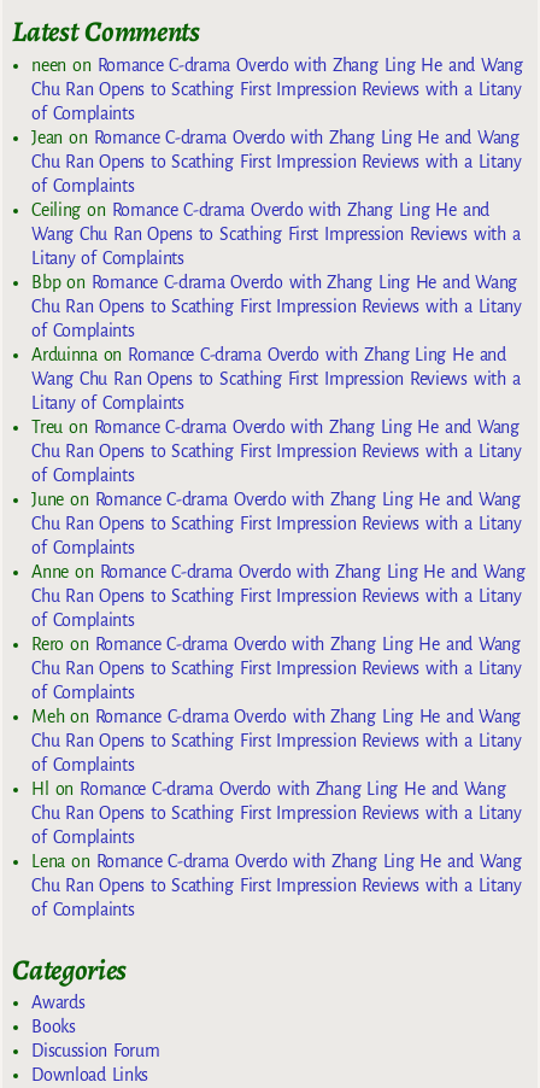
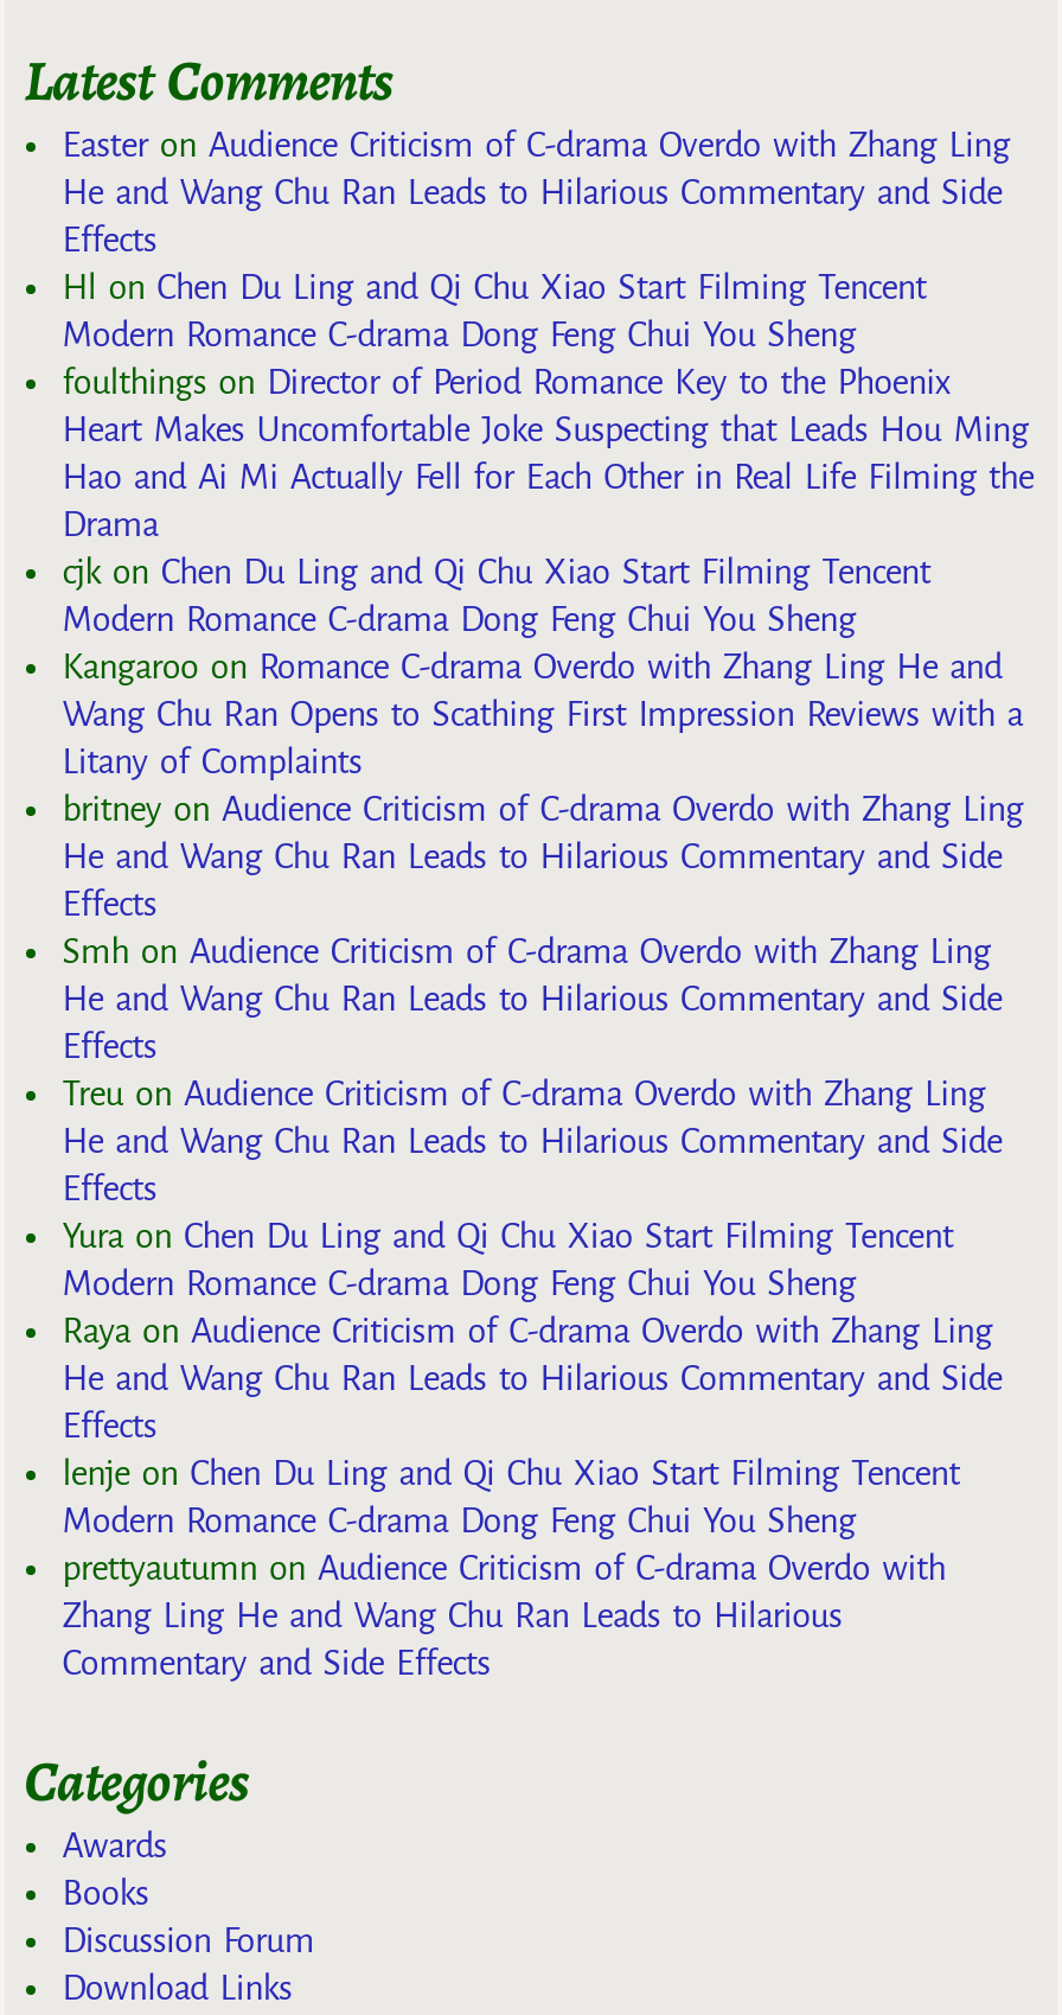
[32,55,523,219] neen on Romance C-drama Overdo with Zhang Ling He and Wang | Chu Ran Opens to Scathing First Impression Reviews with a Litany | of Complaints | Jean on Romance C-drama Overdo with Zhang Ling He and Wang | Chu Ran Opens to Scathing First Impression Reviews with a Litany | of Complaints | Ceiling on Romance C-drama Overdo with Zhang Ling He and -> [62,126,1034,686] Easter on Audience Criticism of C-drama Overdo with Zhang Ling | He and Wang Chu Ran Leads to Hilarious Commentary and Side | Effects | Hl on Chen Du Ling and Qi Chu Xiao Start Filming Tencent | Modern Romance C-drama Dong Feng Chui You Sheng | foulthings on Director of Period Romance Key to the Phoenix | Heart Makes Uncomfortable Joke Suspecting that Leads Hou Ming | Hao and Ai Mi Actually Fell for Each Other in Real Life Filming the | Drama | cjk on Chen Du Ling and Qi Chu Xiao Start Filming Tencent | Modern Romance C-drama Dong Feng Chui You Sheng | Kangaroo on Romance C-drama Overdo with Zhang Ling He and
moved [32,224,520,267] -> [62,695,1023,781]: Wang Chu Ran Opens to Scathing First Impression Reviews with a | Litany of Complaints
[32,272,525,919] Bbp on Romance C-drama Overdo with Zhang Ling He and Wang | Chu Ran Opens to Scathing First Impression Reviews with a Litany | of Complaints | Arduinna on Romance C-drama Overdo with Zhang Ling He and | Wang Chu Ran Opens to Scathing First Impression Reviews with a | Litany of Complaints | Treu on Romance C-drama Overdo with Zhang Ling He and Wang | Chu Ran Opens to Scathing First Impression Reviews with a Litany | of Complaints | June on Romance C-drama Overdo with Zhang Ling He and Wang | Chu Ran Opens to Scathing First Impression Reviews with a Litany | of Complaints | Anne on Romance C-drama Overdo with Zhang Ling He and Wang | Chu Ran Opens to Scathing First Impression Reviews with a Litany | of Complaints | Rero on Romance C-drama Overdo with Zhang Ling He and Wang | Chu Ran Opens to Scathing First Impression Reviews with a Litany | of Complaints | Meh on Romance C-drama Overdo with Zhang Ling He and Wang | Chu Ran Opens to Scathing First Impression Reviews with a Litany | of Complaints | Hl on Romance C-drama Overdo with Zhang Ling He and Wang | Chu Ran Opens to Scathing First Impression Reviews with a Litany | of Complaints | Lena on Romance C-drama Overdo with Zhang Ling He and Wang | Chu Ran Opens to Scathing First Impression Reviews with a Litany | of Complaints -> [62,790,1023,1682] britney on Audience Criticism of C-drama Overdo with Zhang Ling | He and Wang Chu Ran Leads to Hilarious Commentary and Side | Effects | Smh on Audience Criticism of C-drama Overdo with Zhang Ling | He and Wang Chu Ran Leads to Hilarious Commentary and Side | Effects | Treu on Audience Criticism of C-drama Overdo with Zhang Ling | He and Wang Chu Ran Leads to Hilarious Commentary and Side | Effects | Yura on Chen Du Ling and Qi Chu Xiao Start Filming Tencent | Modern Romance C-drama Dong Feng Chui You Sheng | Raya on Audience Criticism of C-drama Overdo with Zhang Ling | He and Wang Chu Ran Leads to Hilarious Commentary and Side | Effects | lenje on Chen Du Ling and Qi Chu Xiao Start Filming Tencent | Modern Romance C-drama Dong Feng Chui You Sheng | prettyautumn on Audience Criticism of C-drama Overdo with | Zhang Ling He and Wang Chu Ran Leads to Hilarious | Commentary and Side Effects

